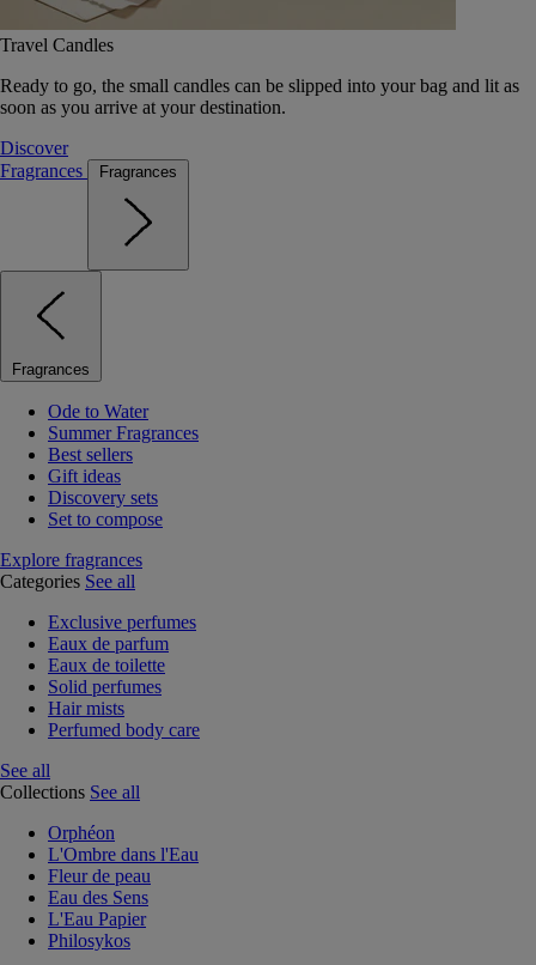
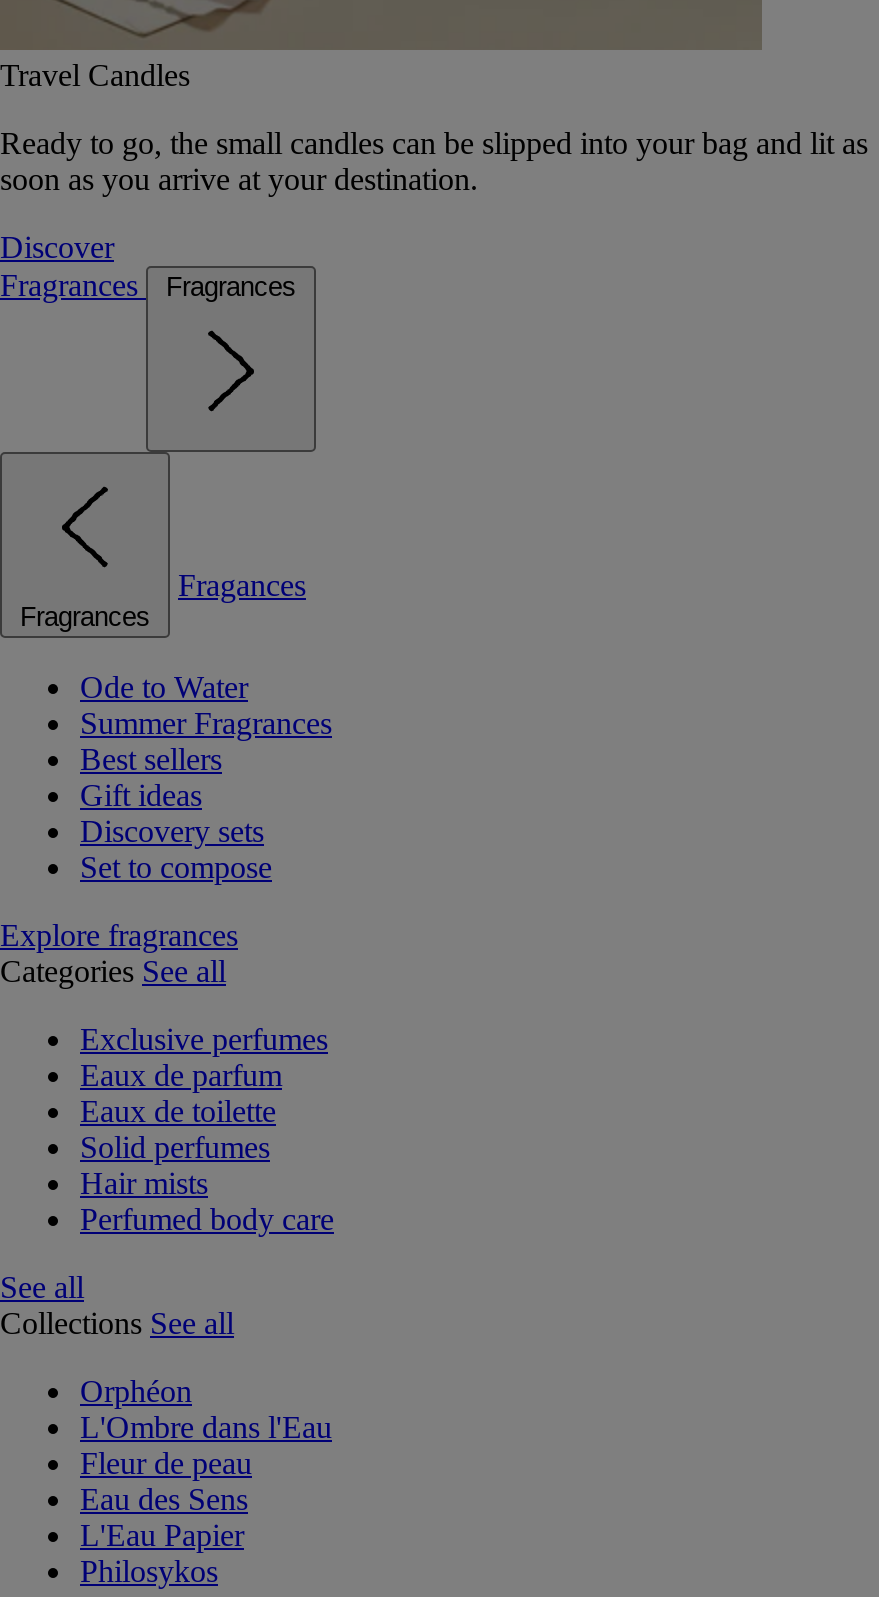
none -> [178,568,306,602] Fragances

